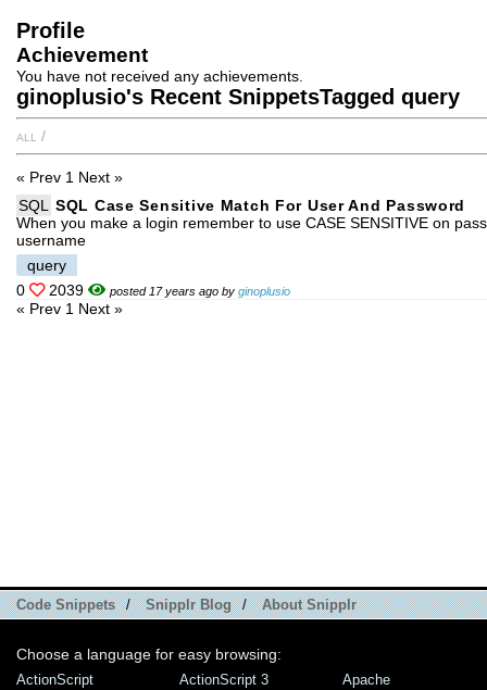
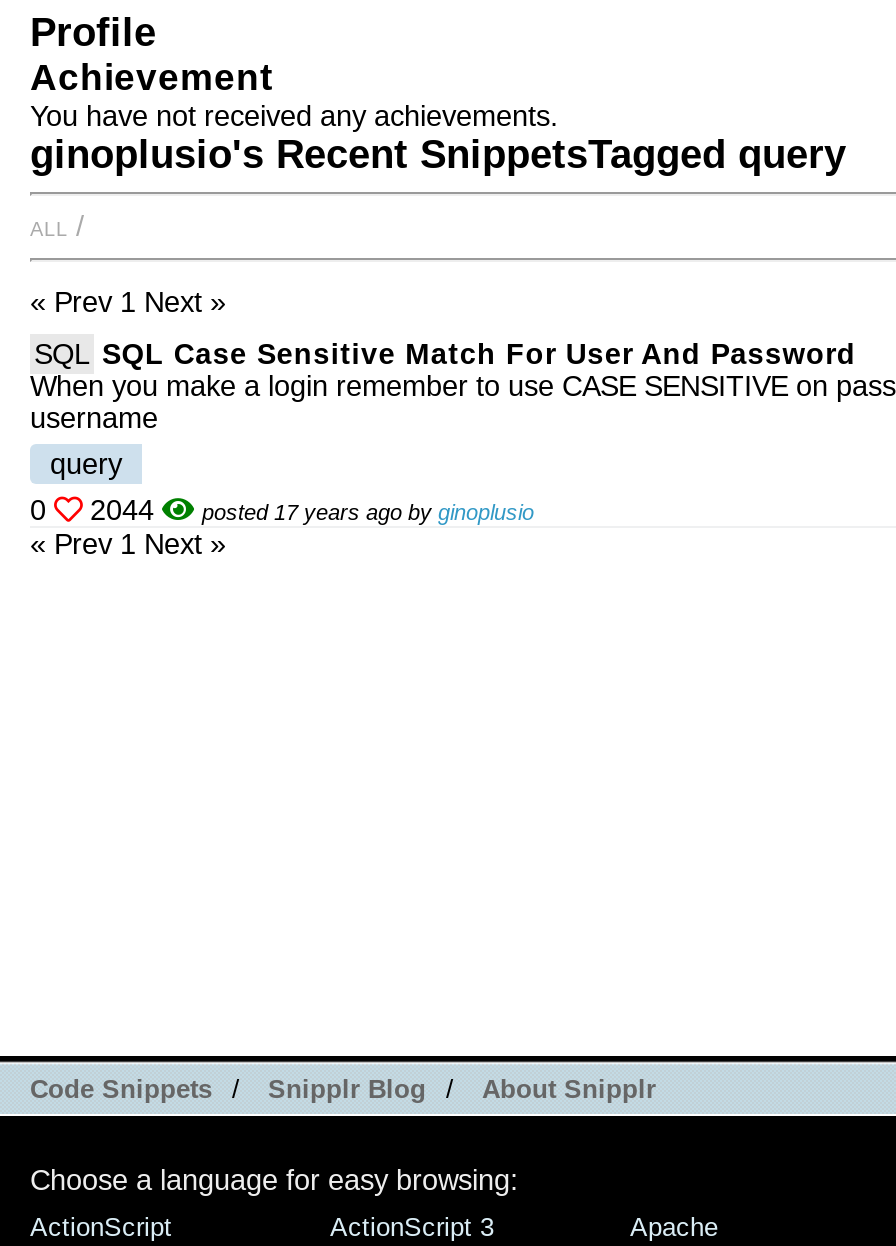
[16,281,290,298] 0 2039 posted 17 years ago by ginoplusio -> [30,493,534,525] 0 2044 posted 17 years ago by ginoplusio

